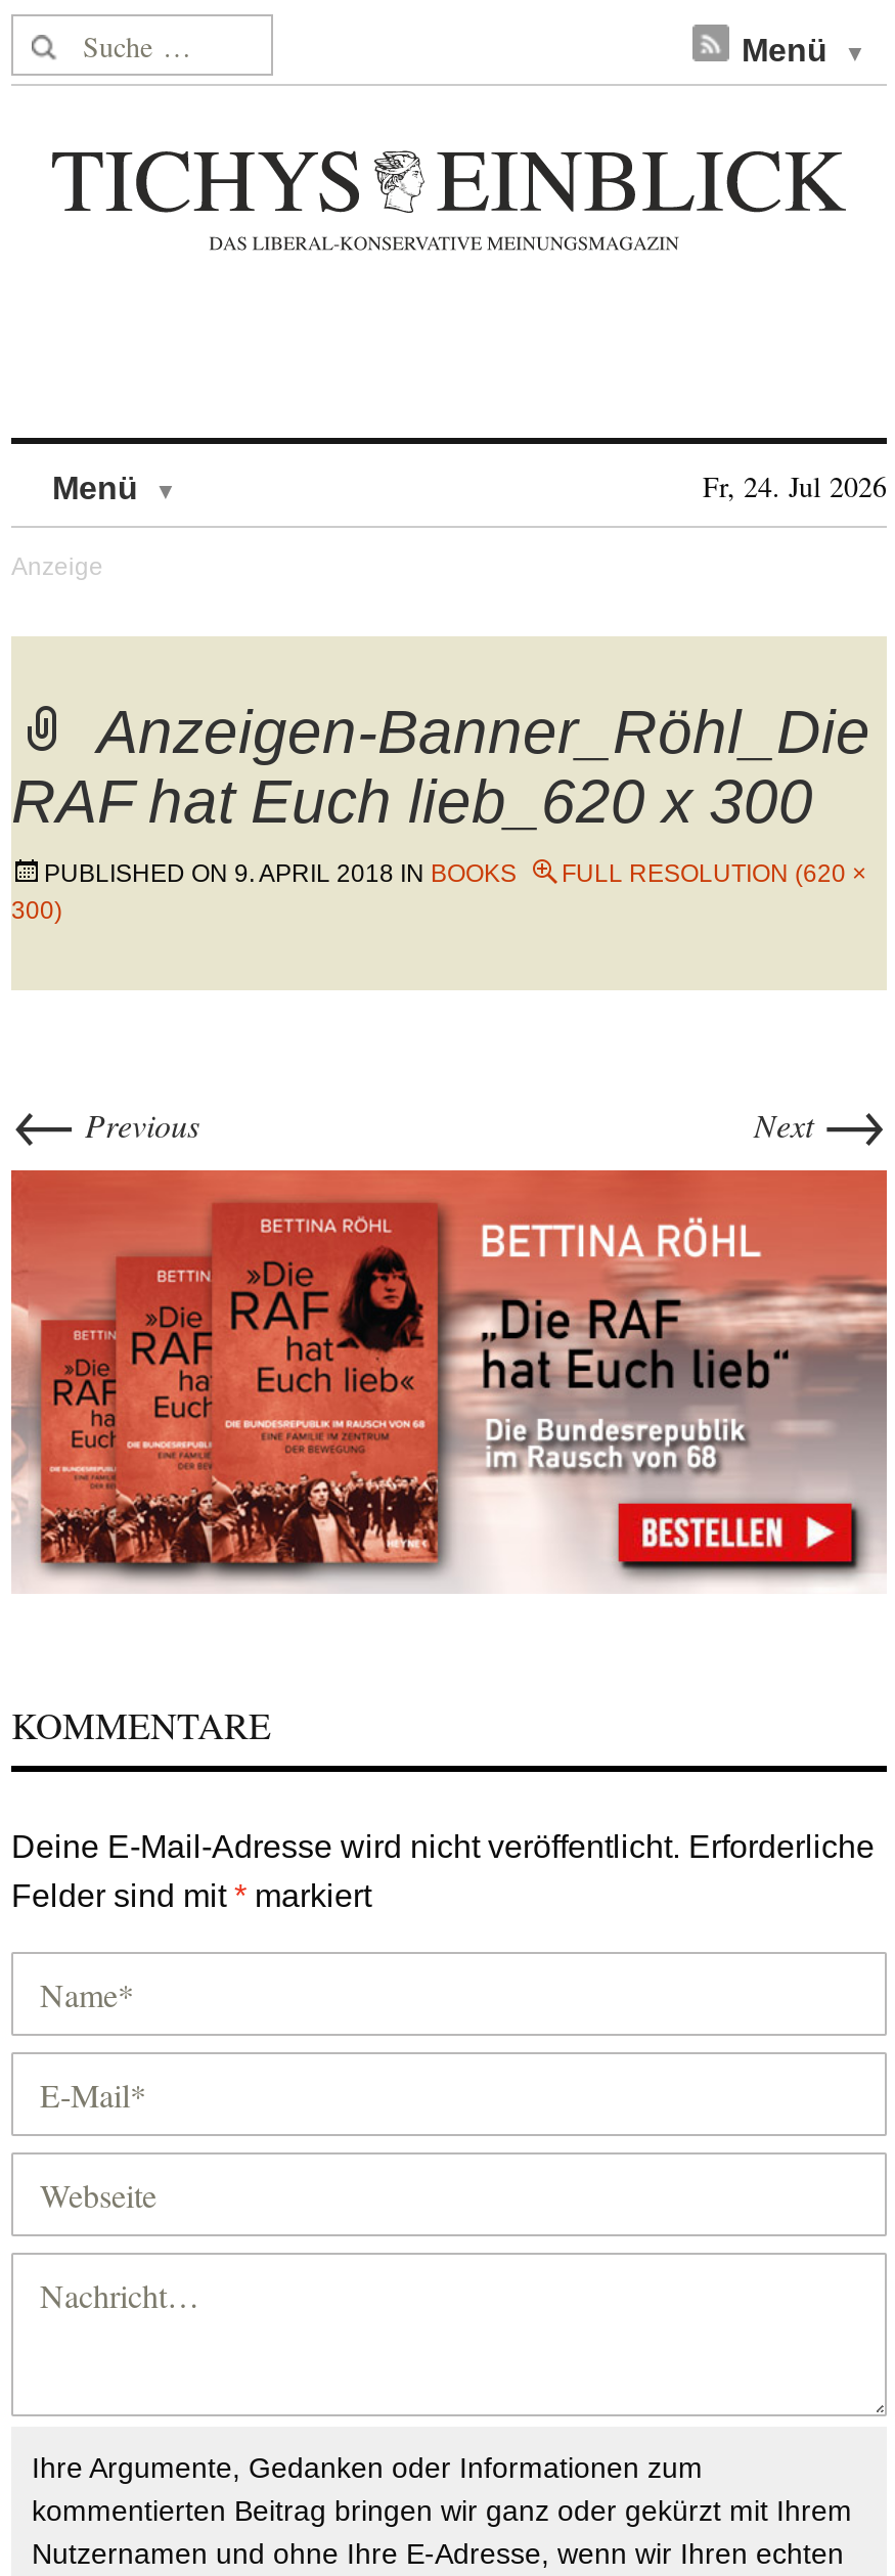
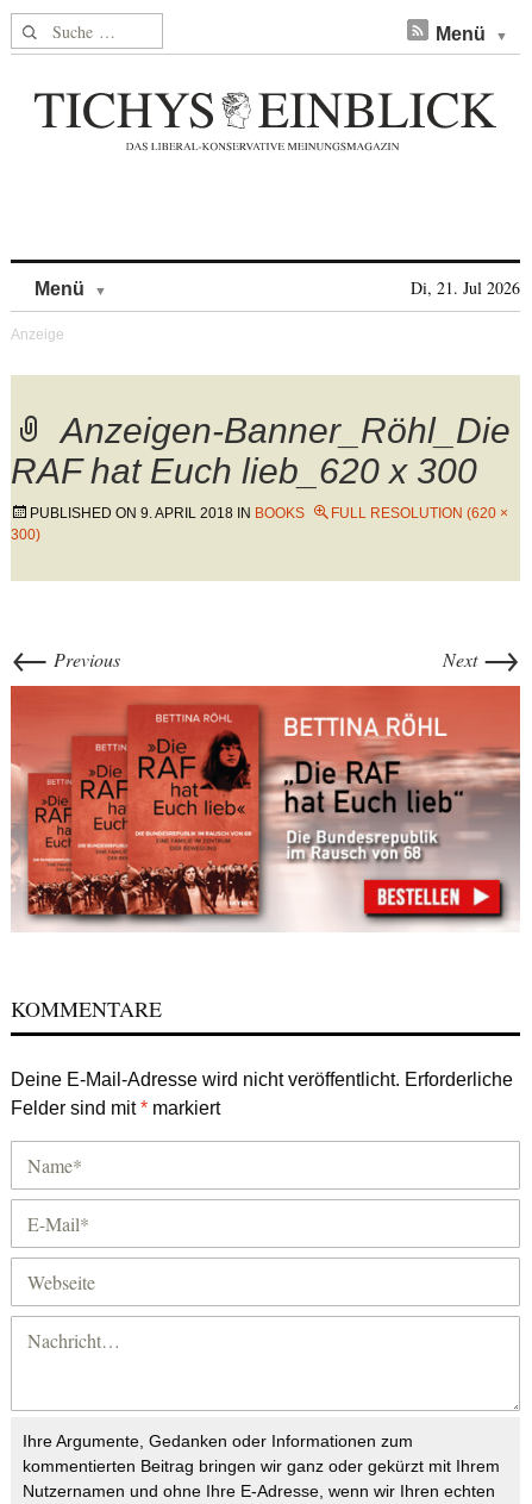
[703,467,887,505] Fr, 24. Jul 2026 -> [411,276,520,299] Di, 21. Jul 2026

